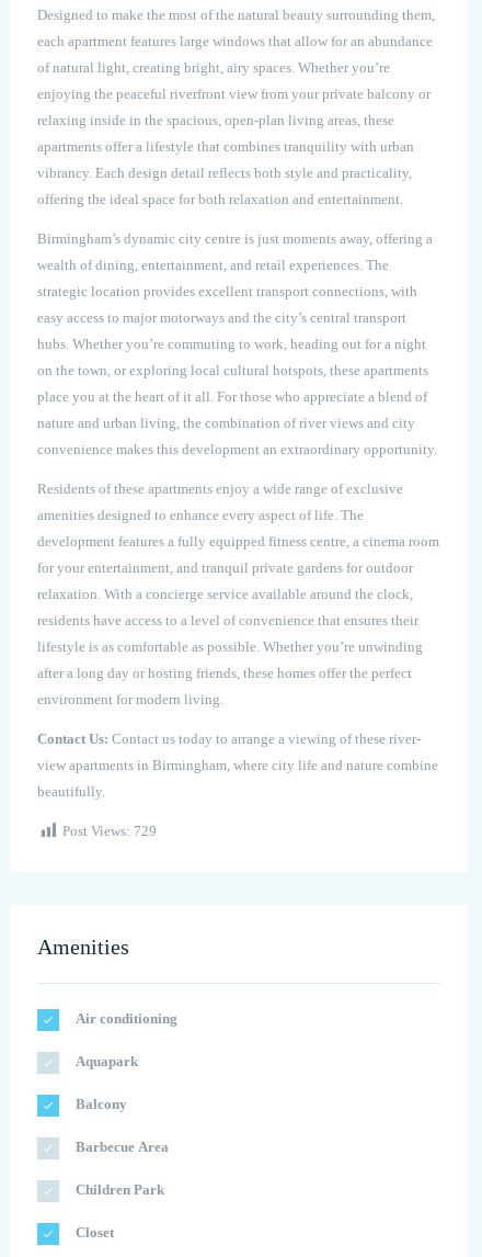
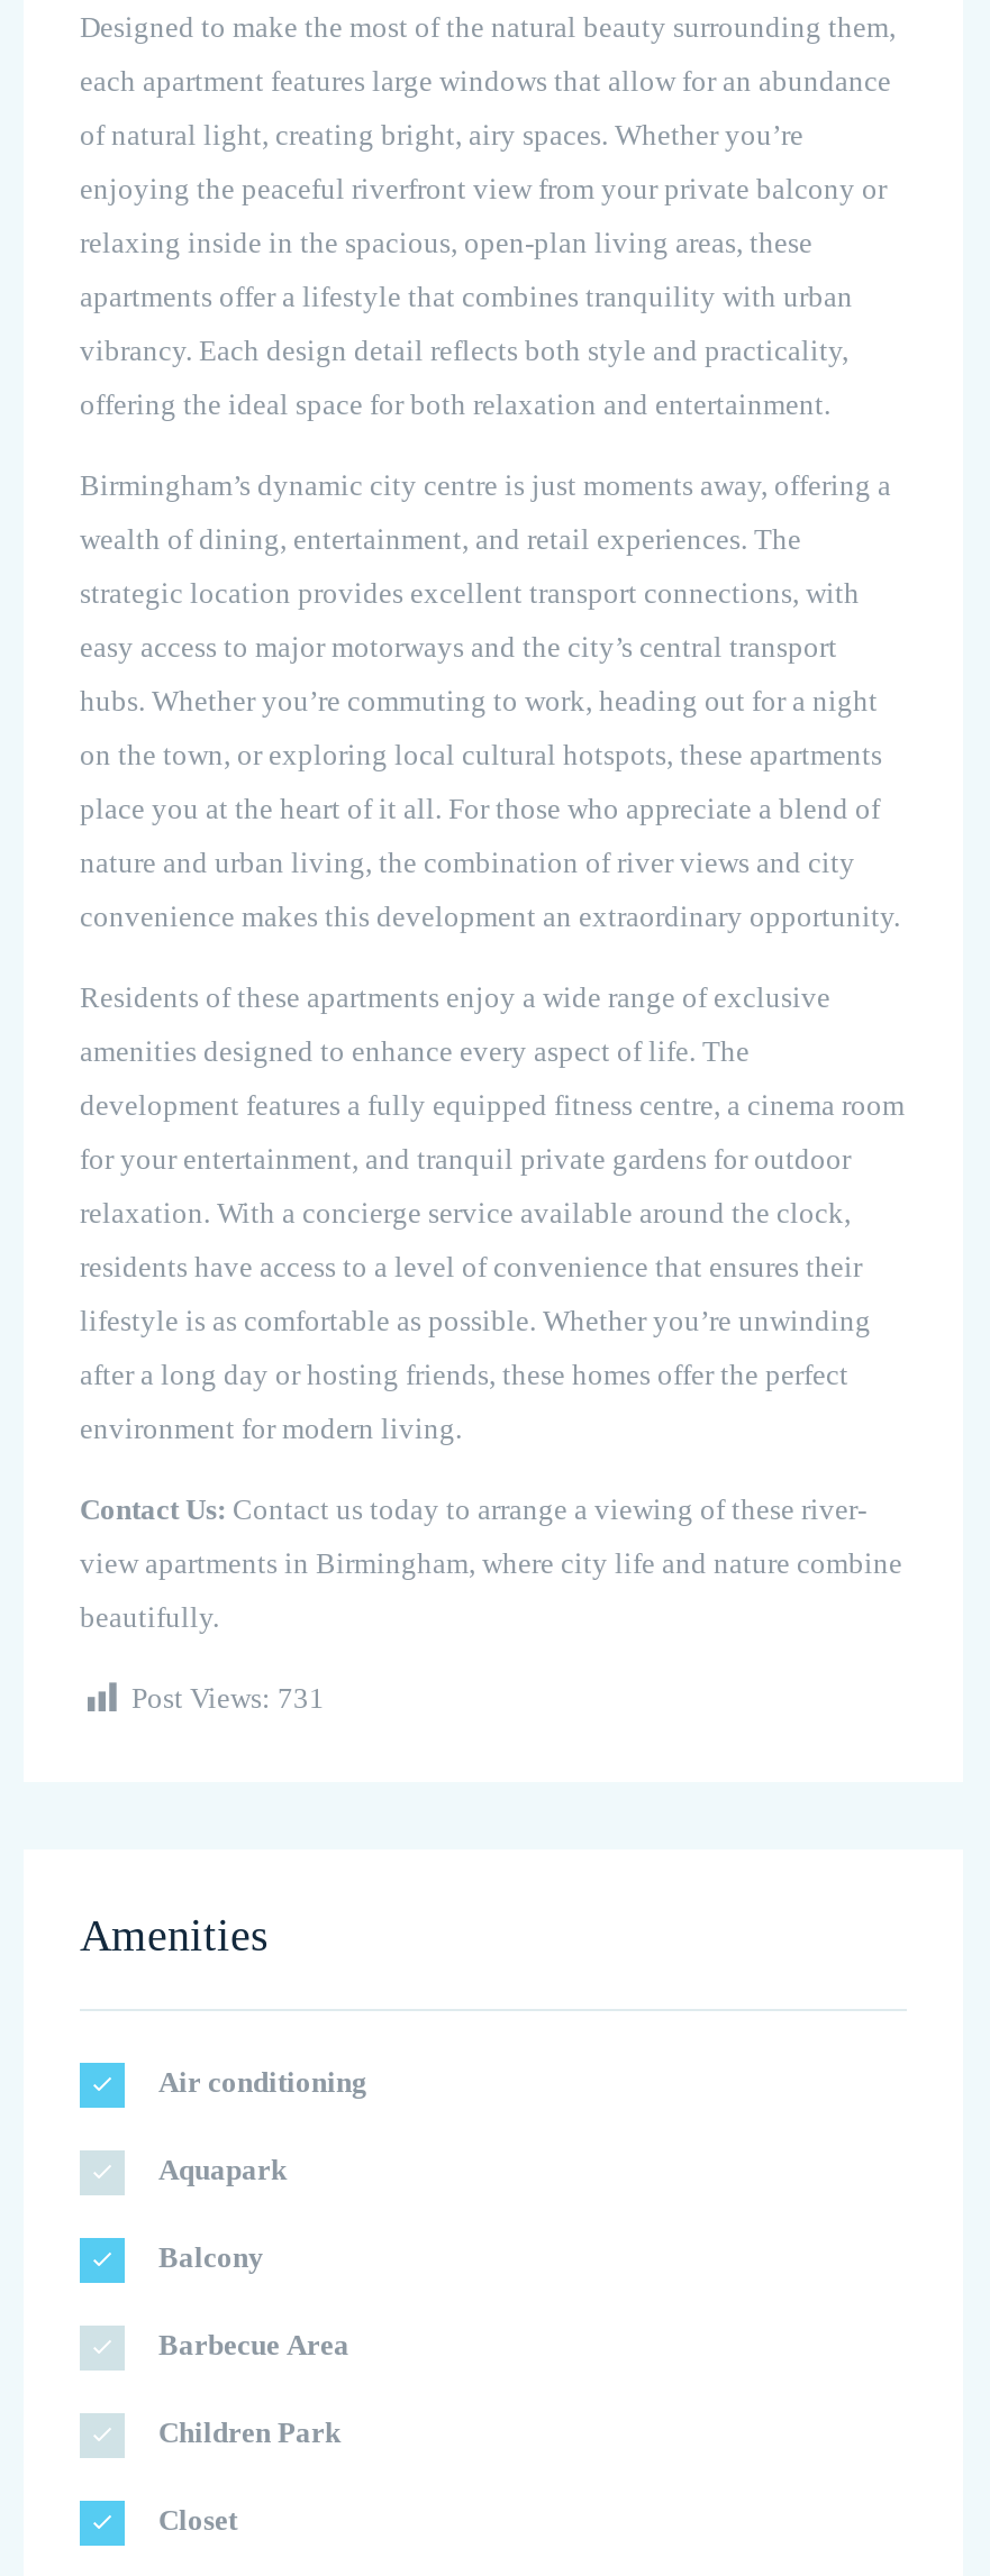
[62,823,157,839] Post Views: 729 -> [131,1681,325,1715] Post Views: 731

